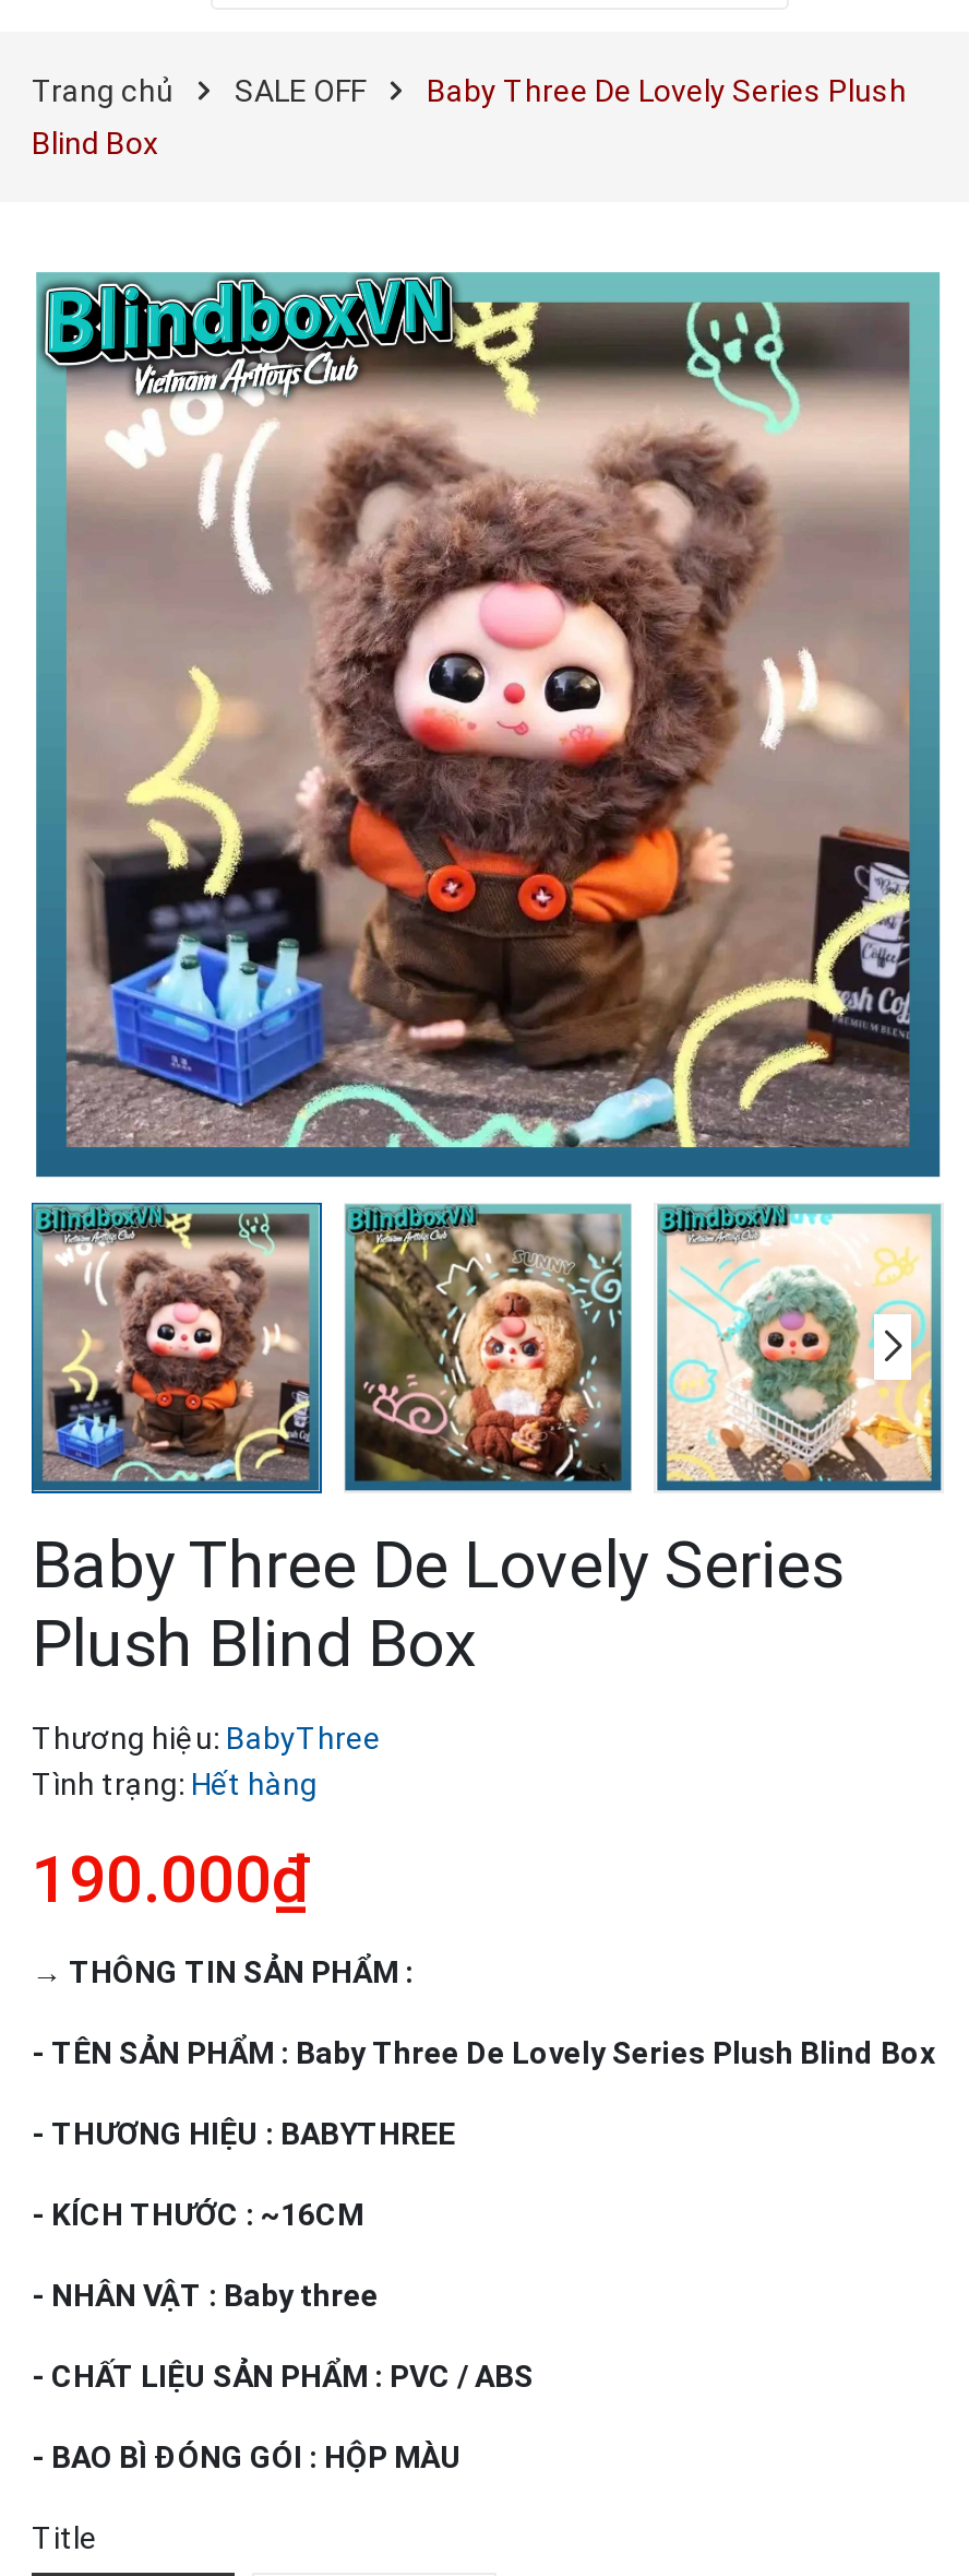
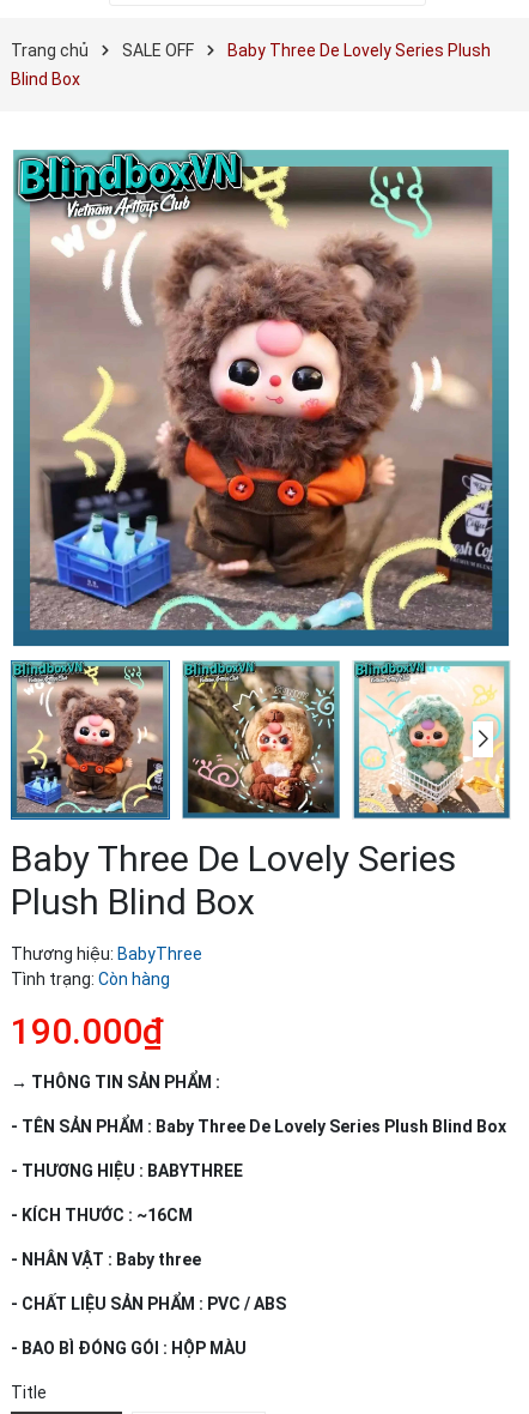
[32,1766,318,1801] Tình trạng: Hết hàng -> [11,969,170,988] Tình trạng: Còn hàng

